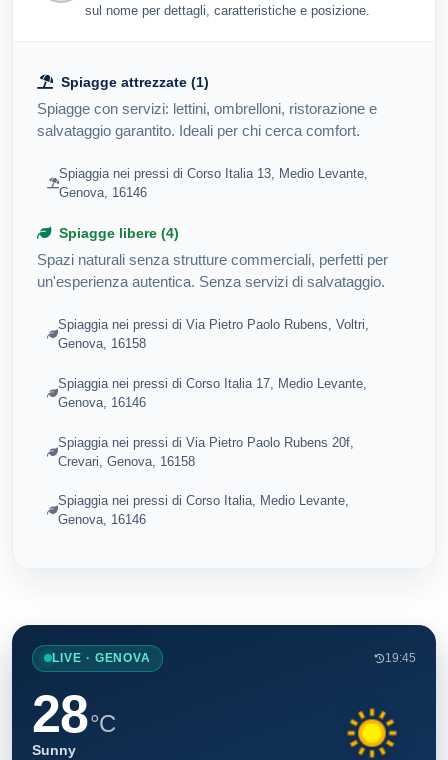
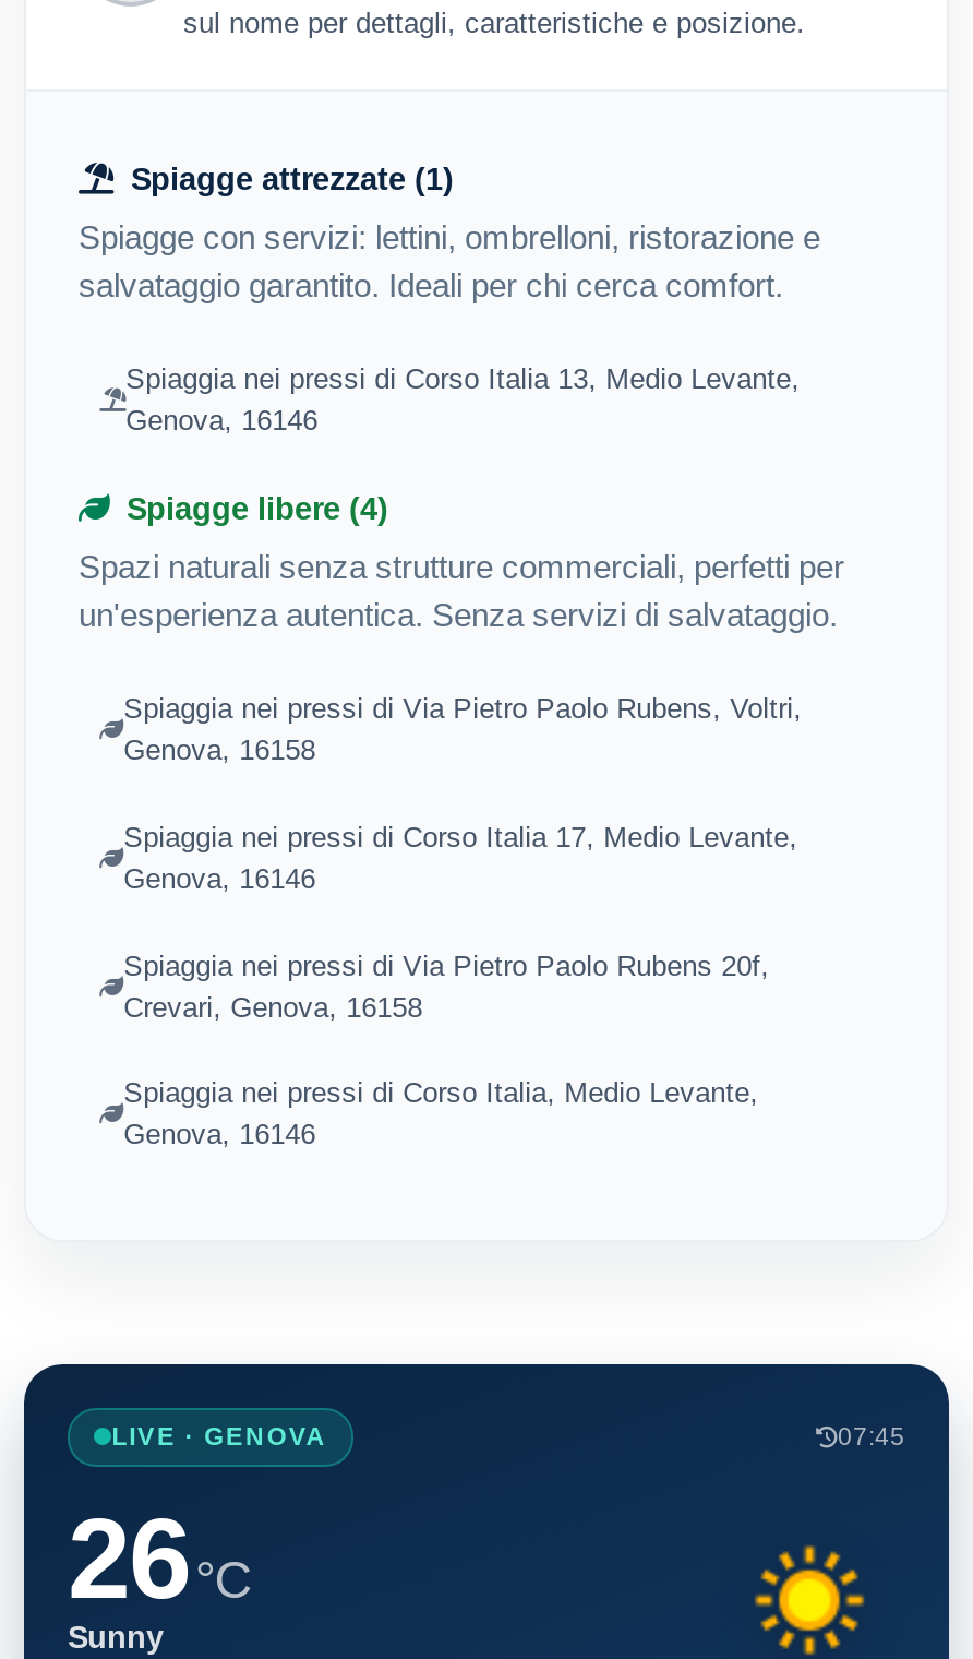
[385,652,416,664] 19:45 -> [838,1423,905,1449] 07:45
[32,685,115,743] 28 °C -> [68,1495,249,1621] 26 °C

